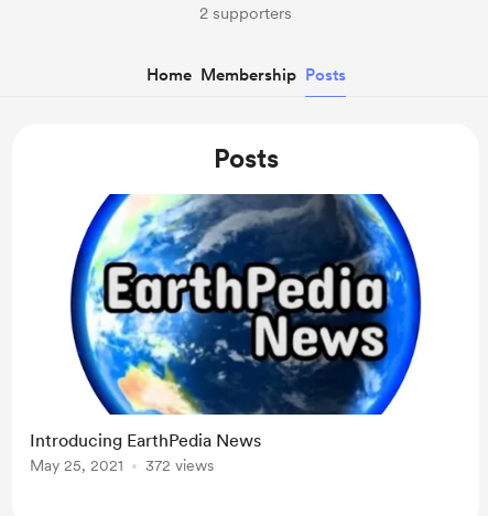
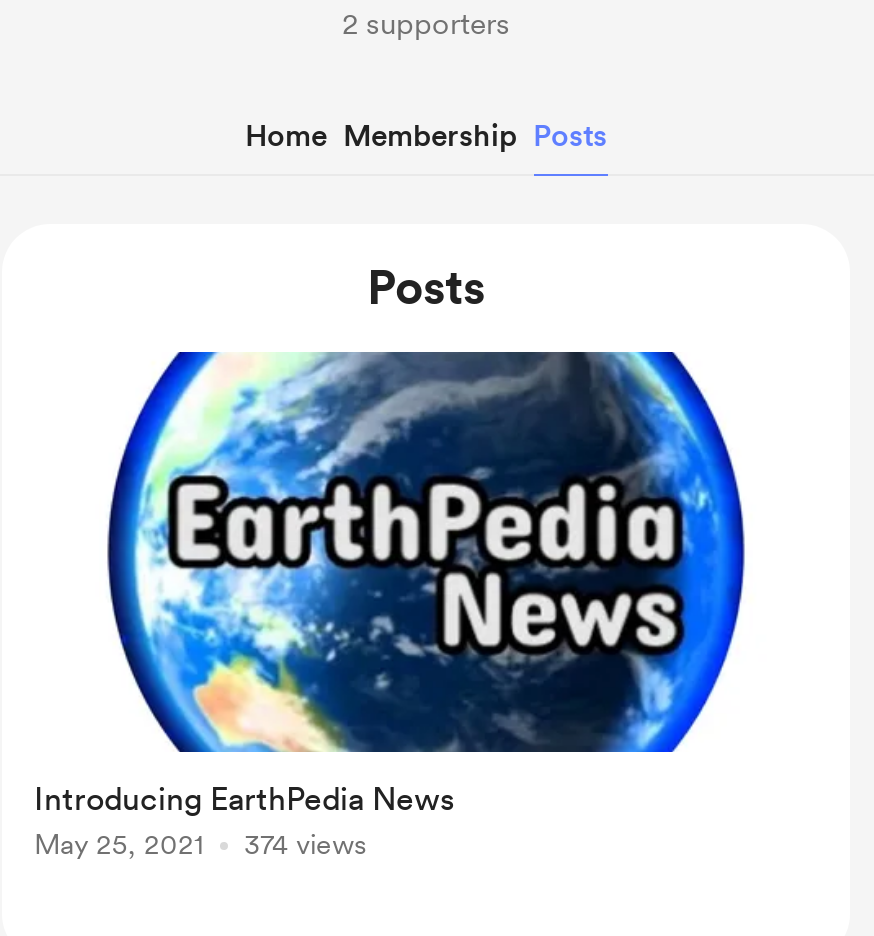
[30,456,214,474] May 25, 2021 372 views -> [34,828,366,860] May 25, 2021 374 views

